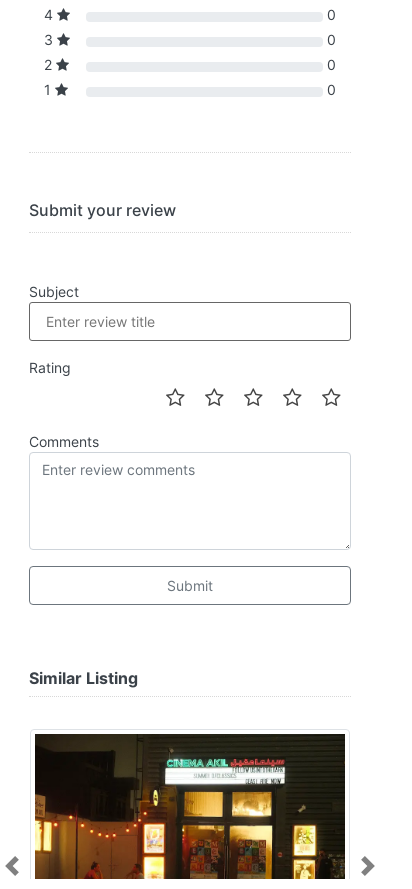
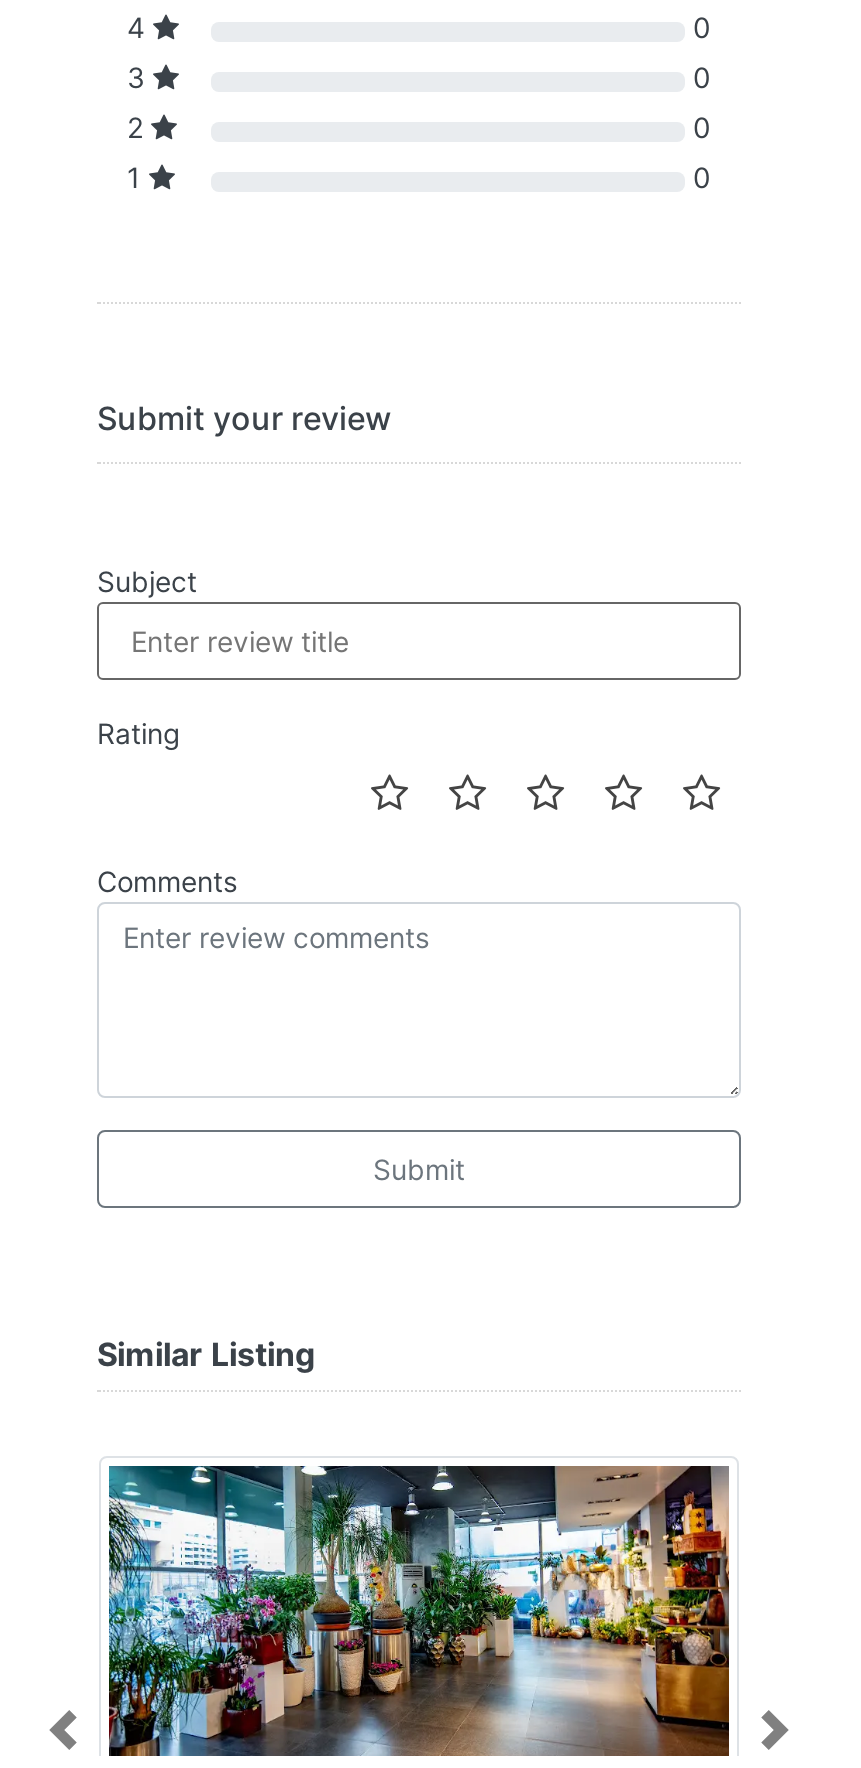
[34,733,346,880] [image] -> [107,1464,731,1758] [image]

